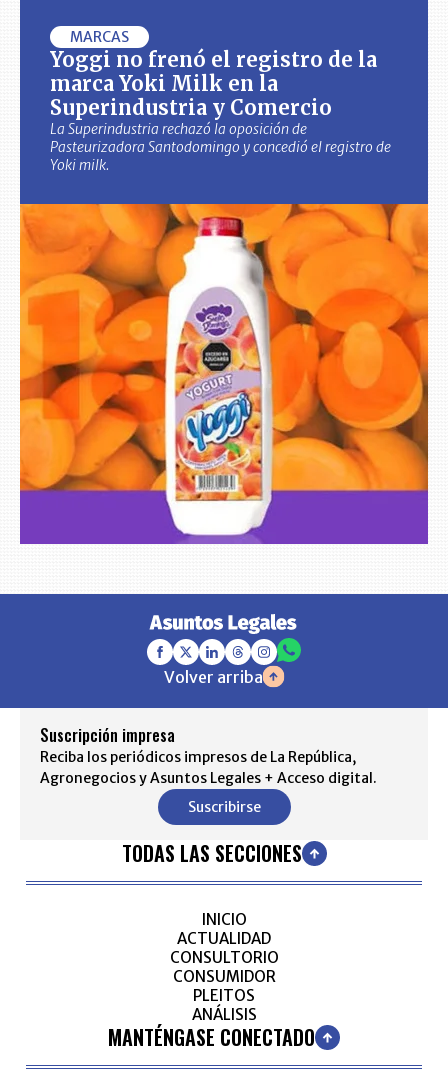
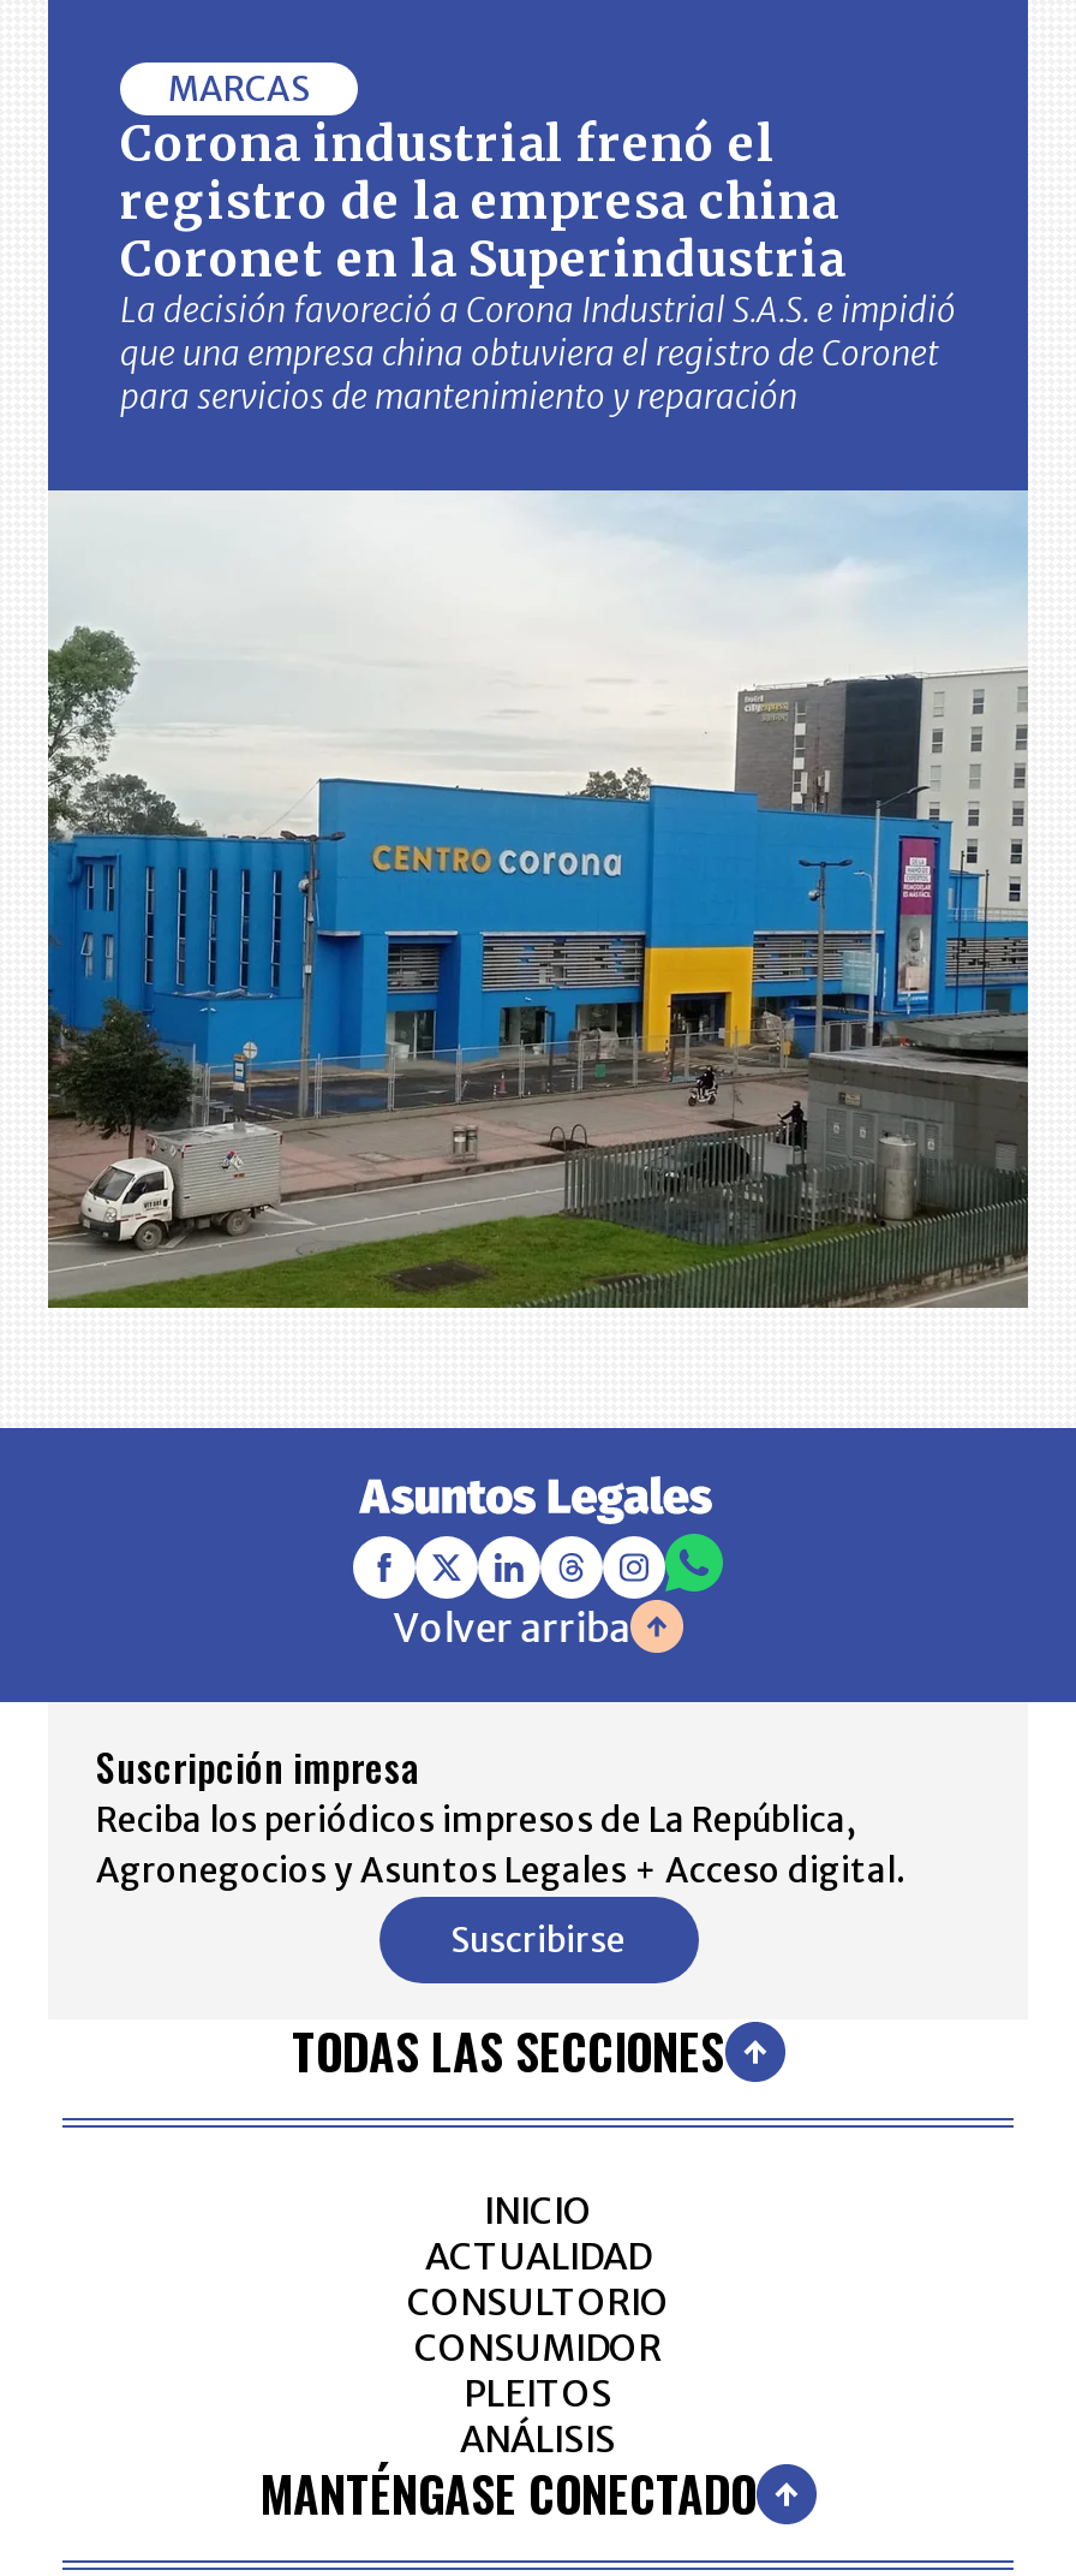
[50,47,391,174] Yoggi no frenó el registro de la | marca Yoki Milk en la | Superindustria y Comercio | La Superindustria rechazó la oposición de | Pasteurizadora Santodomingo y concedió el registro de | Yoki milk. -> [120,114,956,419] Corona industrial frenó el | registro de la empresa china | Coronet en la Superindustria | La decisión favoreció a Corona Industrial S.A.S. e impidió | que una empresa china obtuviera el registro de Coronet | para servicios de mantenimiento y reparación
[19,203,429,545] [image] -> [46,488,1030,1310] [image]

